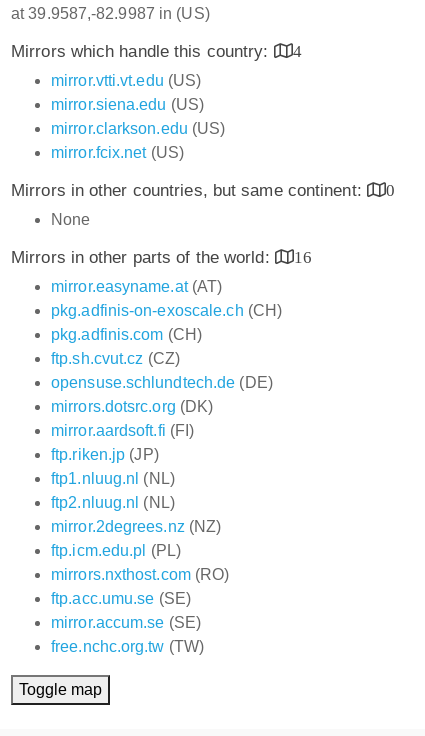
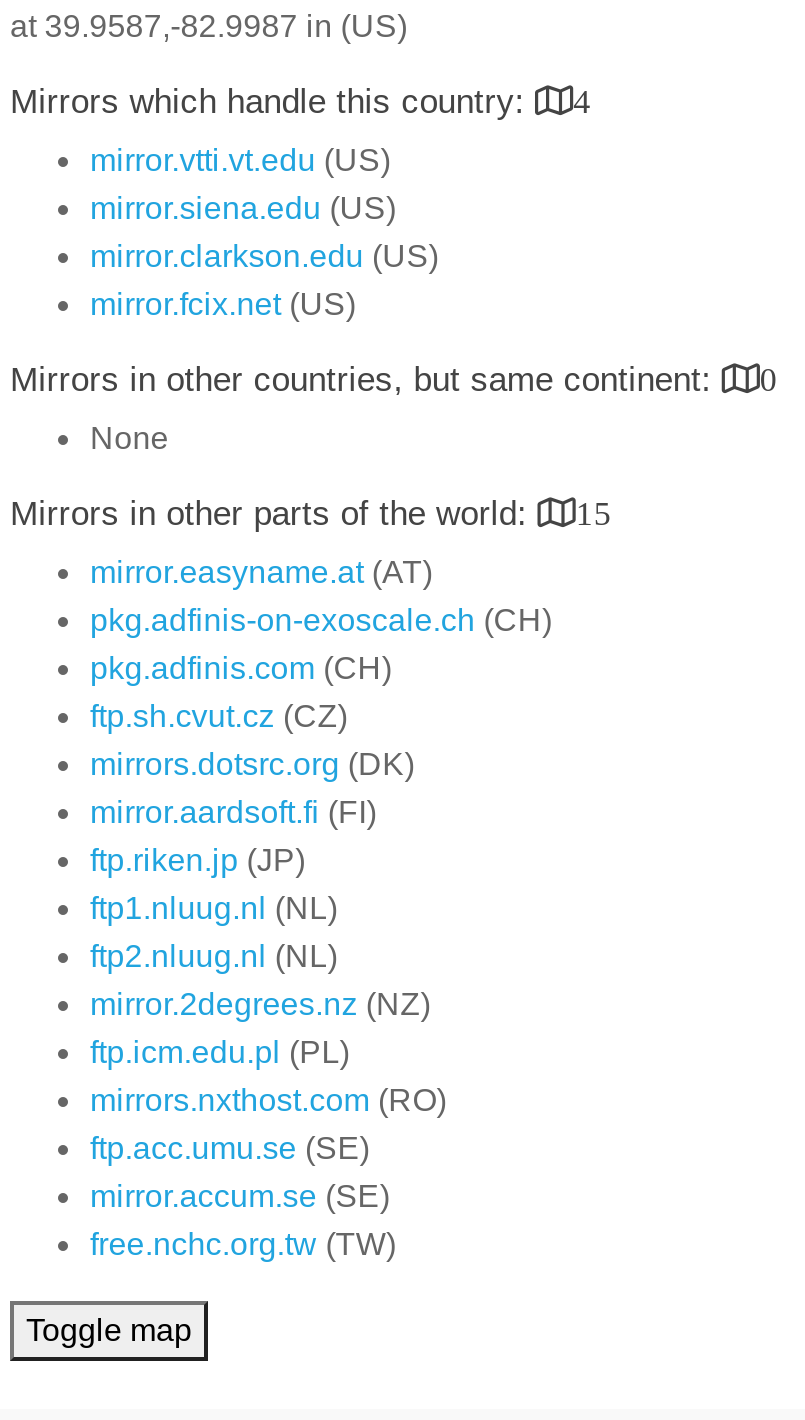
[11,248,312,267] Mirrors in other parts of the world: 16 -> [10,495,612,533] Mirrors in other parts of the world: 15
[51,374,273,391] opensuse.schlundtech.de (DE) -> none

